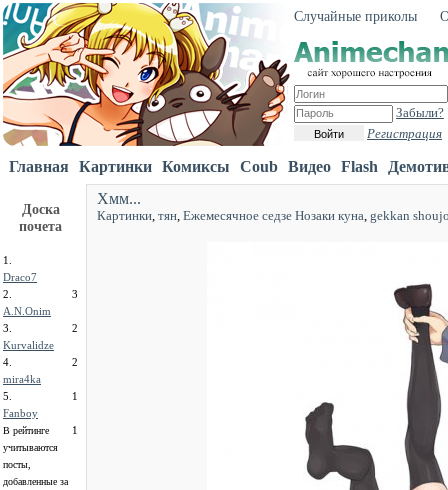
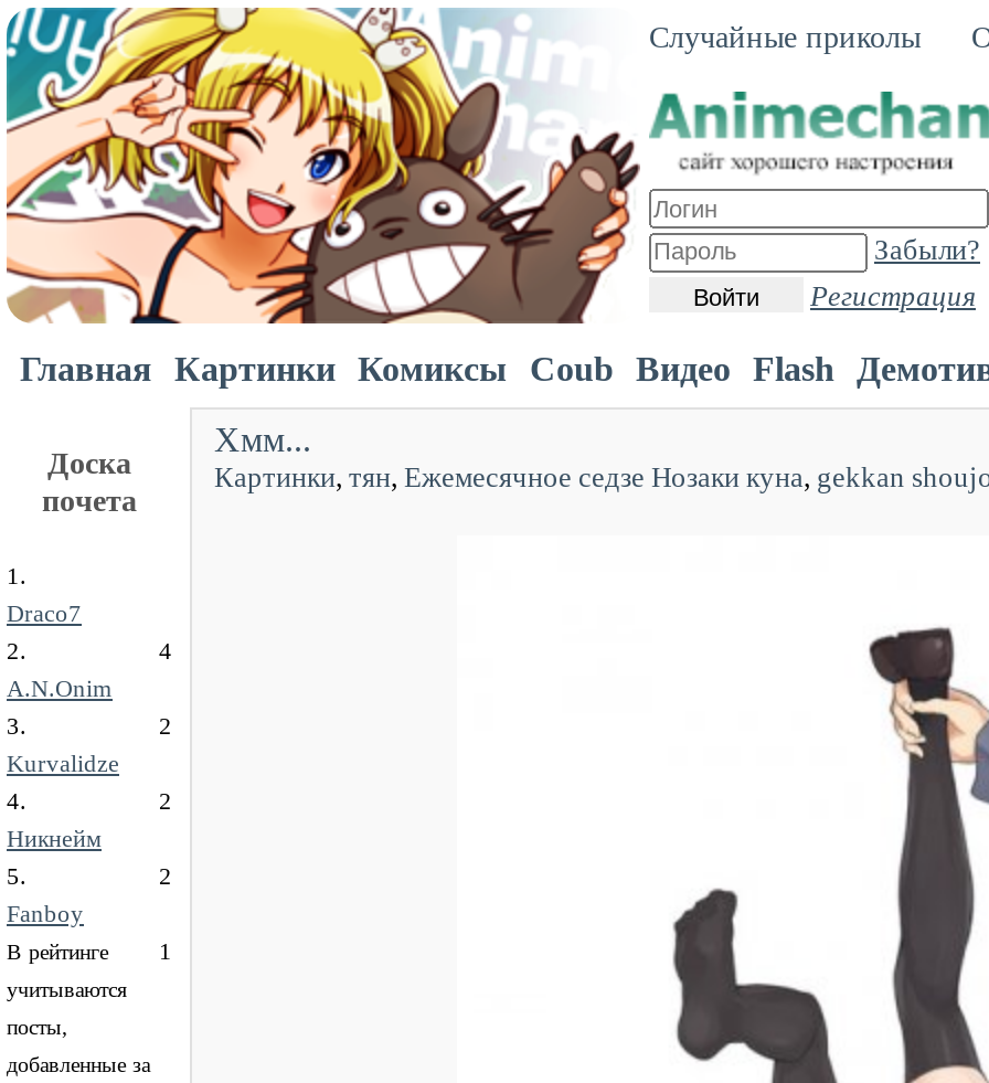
[72,288,78,300] 3 -> [159,637,172,663] 4
[3,373,78,402] mira4ka | 1 -> [7,825,172,889] Никнейм | 2

